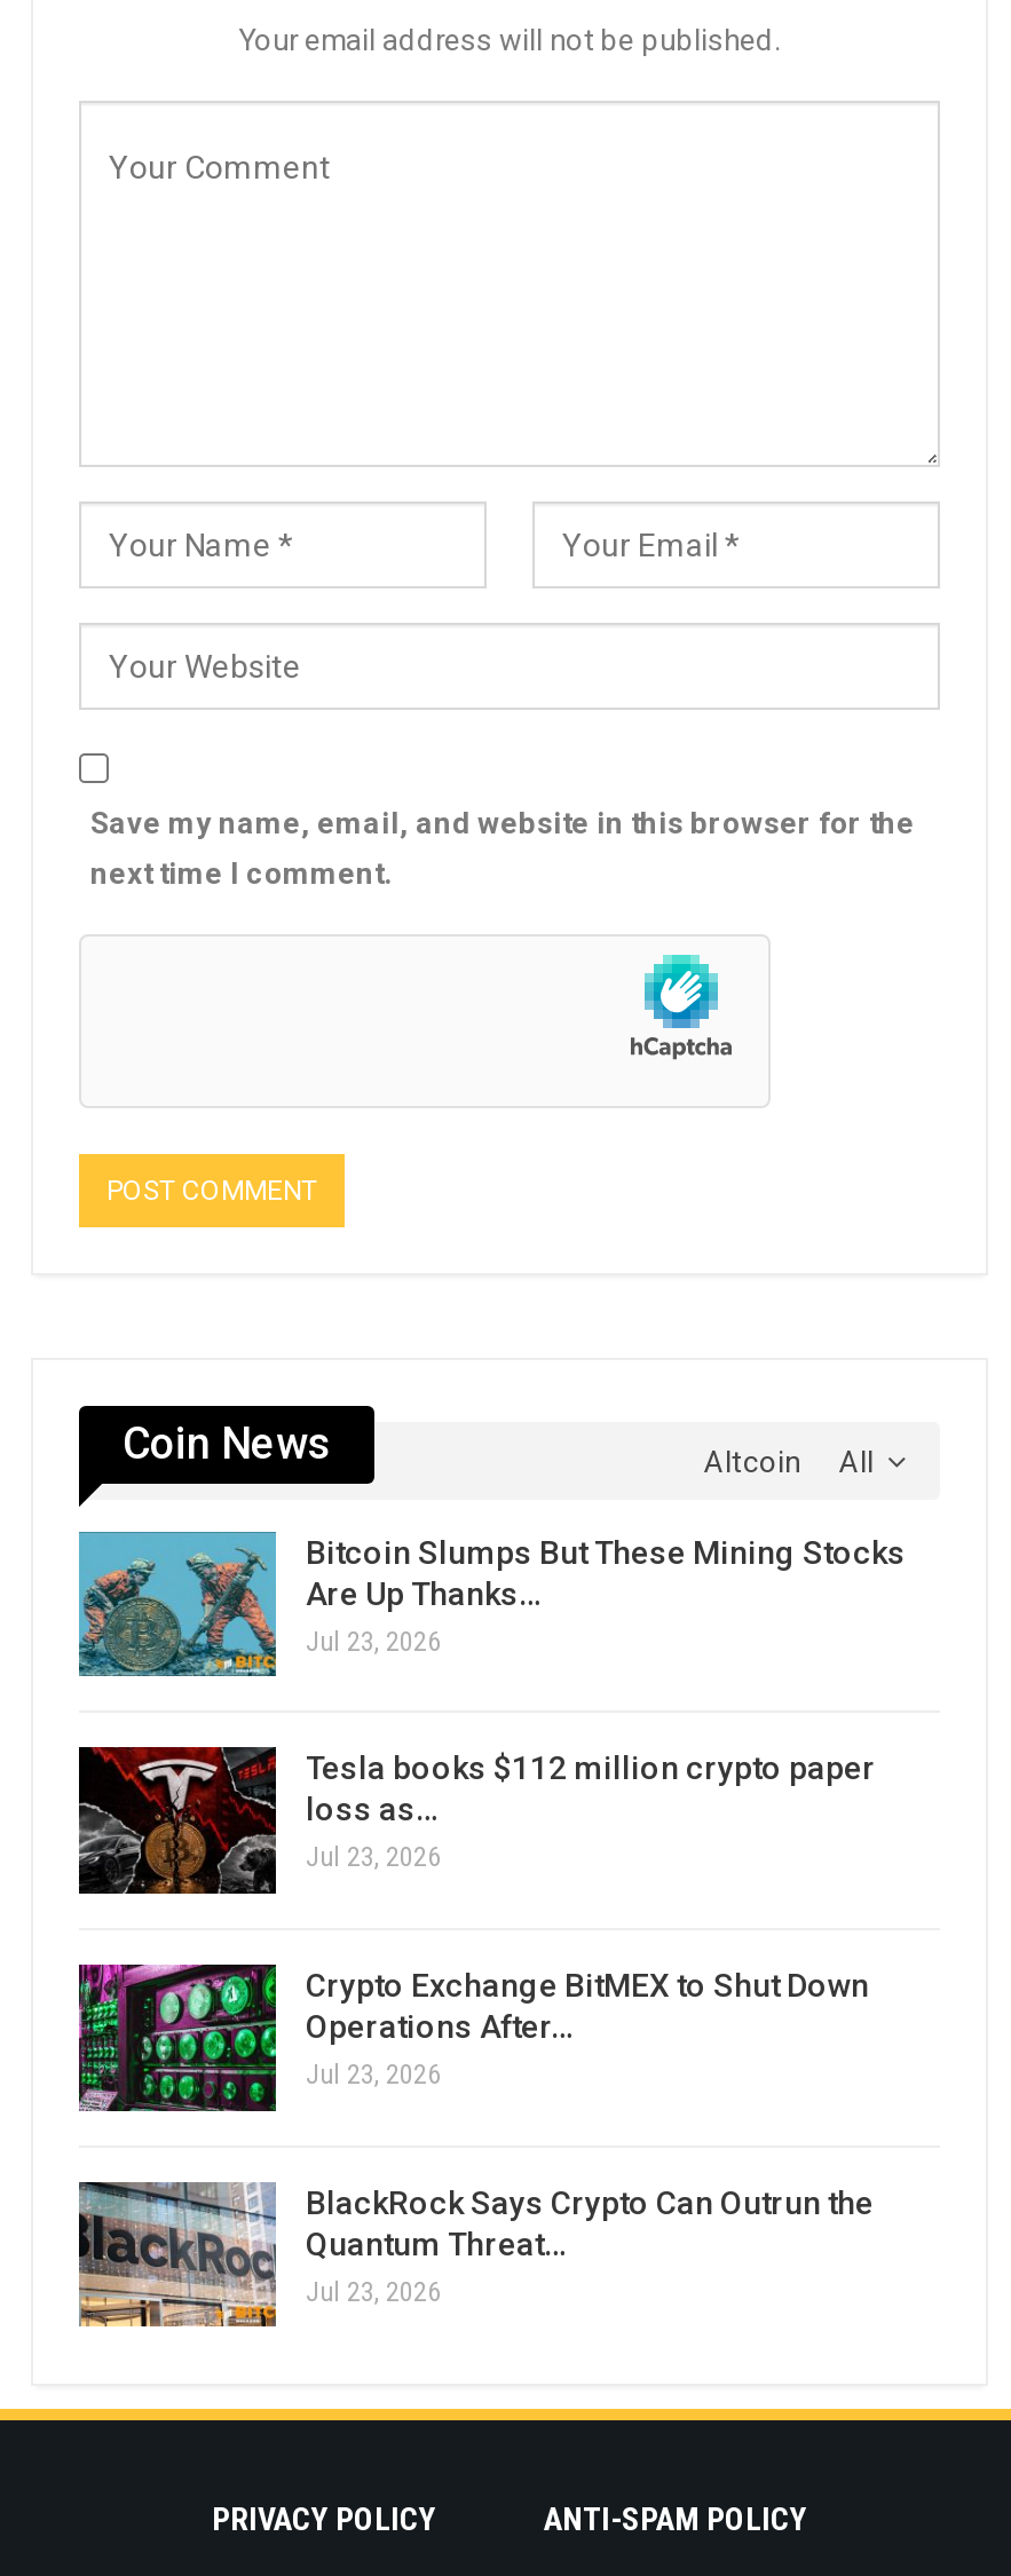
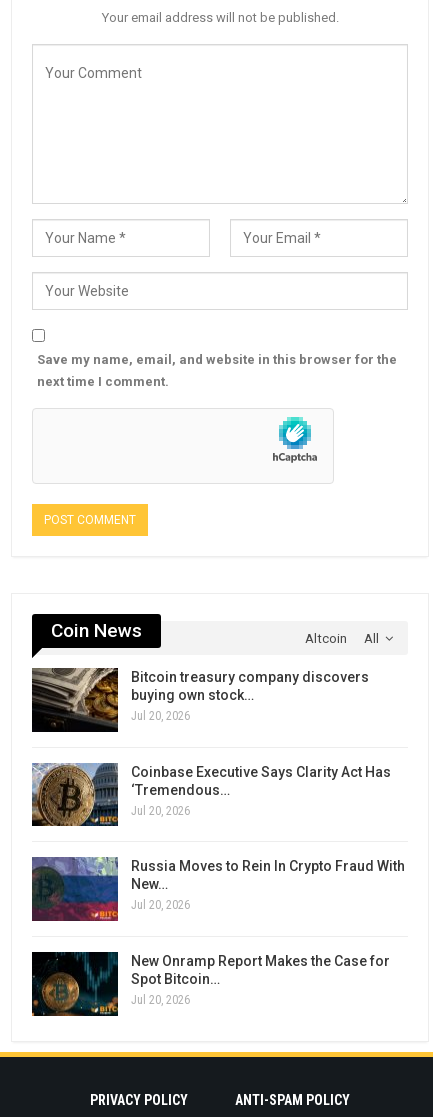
[77,1531,906,1677] [image] | Bitcoin Slumps But These Mining Stocks | Are Up Thanks… | Jul 23, 2026 -> [31,667,369,732] [image] | Bitcoin treasury company discovers | buying own stock… | Jul 20, 2026
[77,1744,876,1897] [image] | Tesla books $112 million crypto paper | loss as… | Jul 23, 2026 -> [32,762,391,827] [image] | Coinbase Executive Says Clarity Act Has | ‘Tremendous… | Jul 20, 2026
[77,1963,869,2112] [image] | Crypto Exchange BitMEX to Shut Down | Operations After… | Jul 23, 2026 -> [31,856,405,922] [image] | Russia Moves to Rein In Crypto Fraud With | New… | Jul 20, 2026
[77,2181,874,2328] [image] | BlackRock Says Crypto Can Outrun the | Quantum Threat… | Jul 23, 2026 -> [31,951,390,1017] [image] | New Onramp Report Makes the Case for | Spot Bitcoin… | Jul 20, 2026

